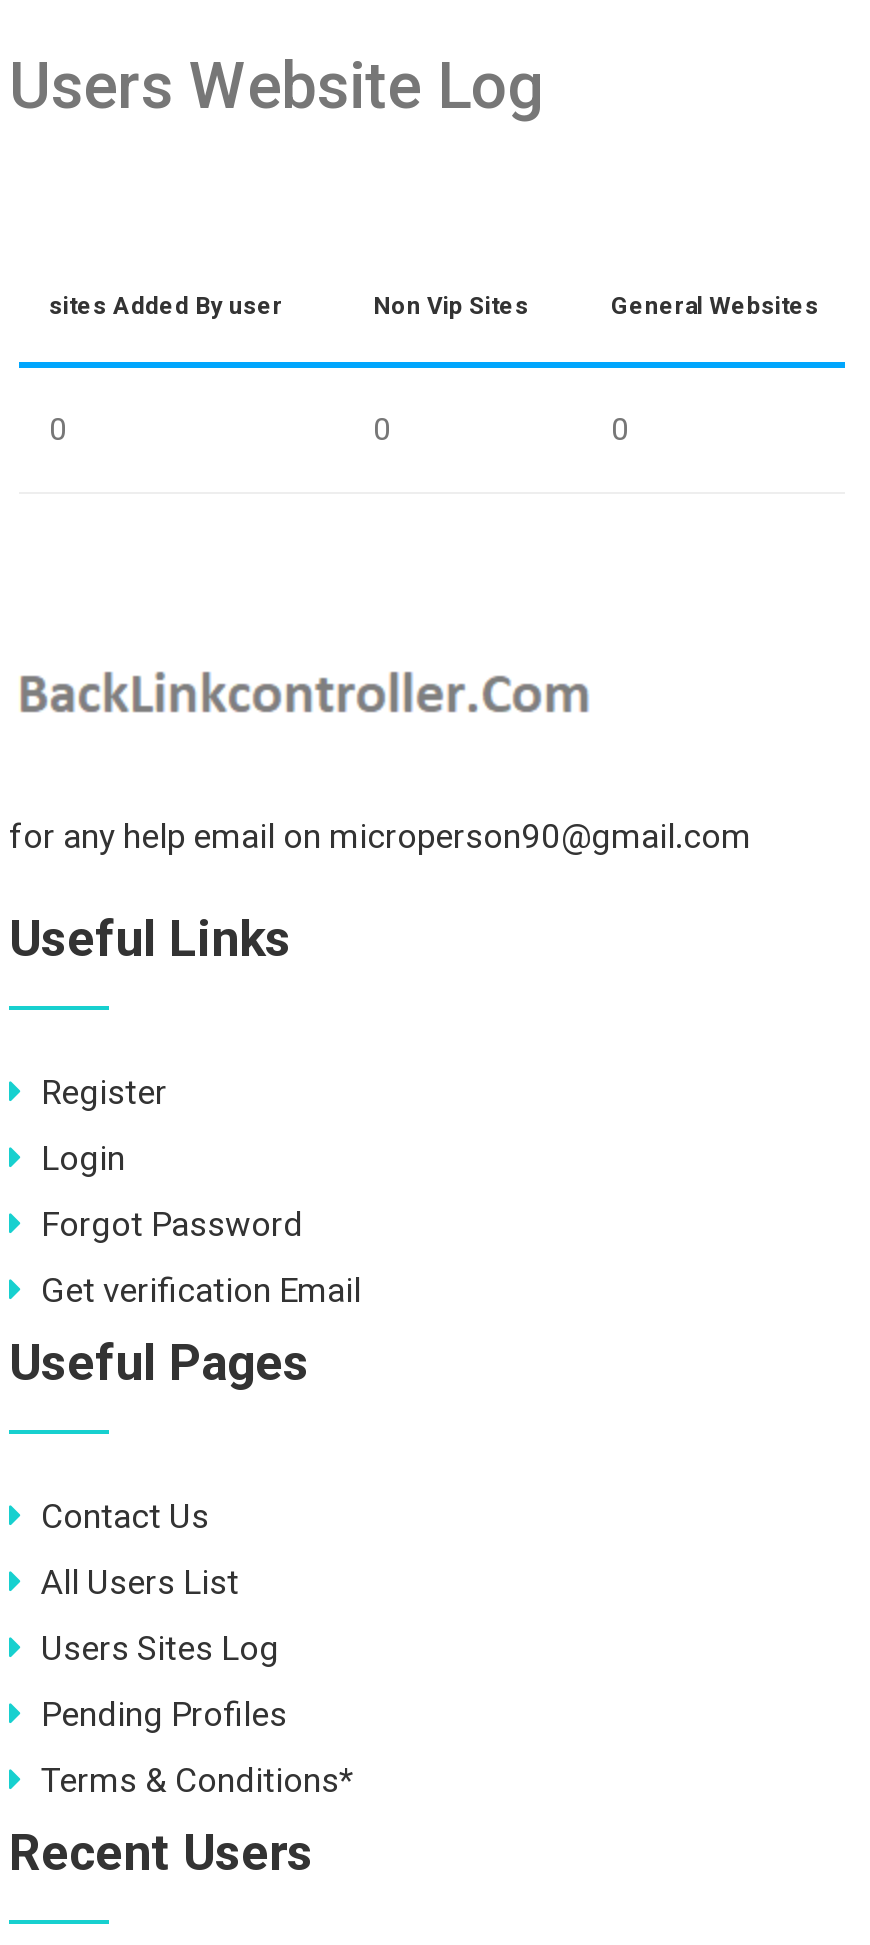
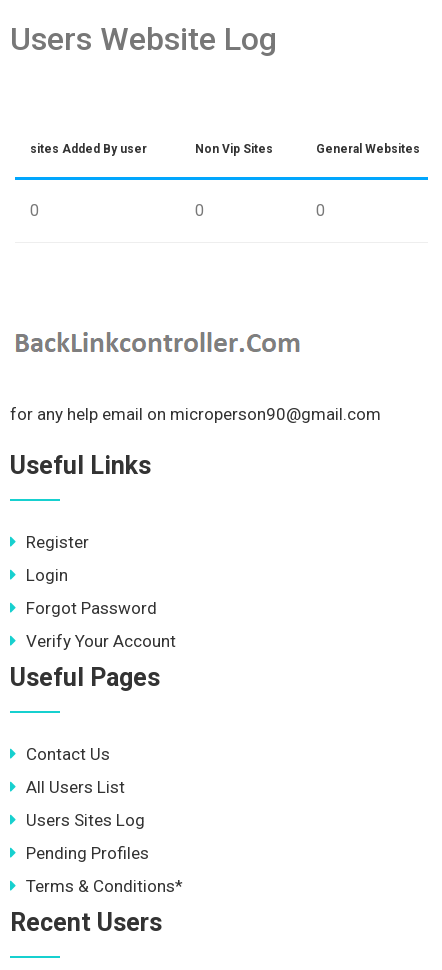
[41,1270,361,1310] Get verification Email -> [26,631,176,651] Verify Your Account

